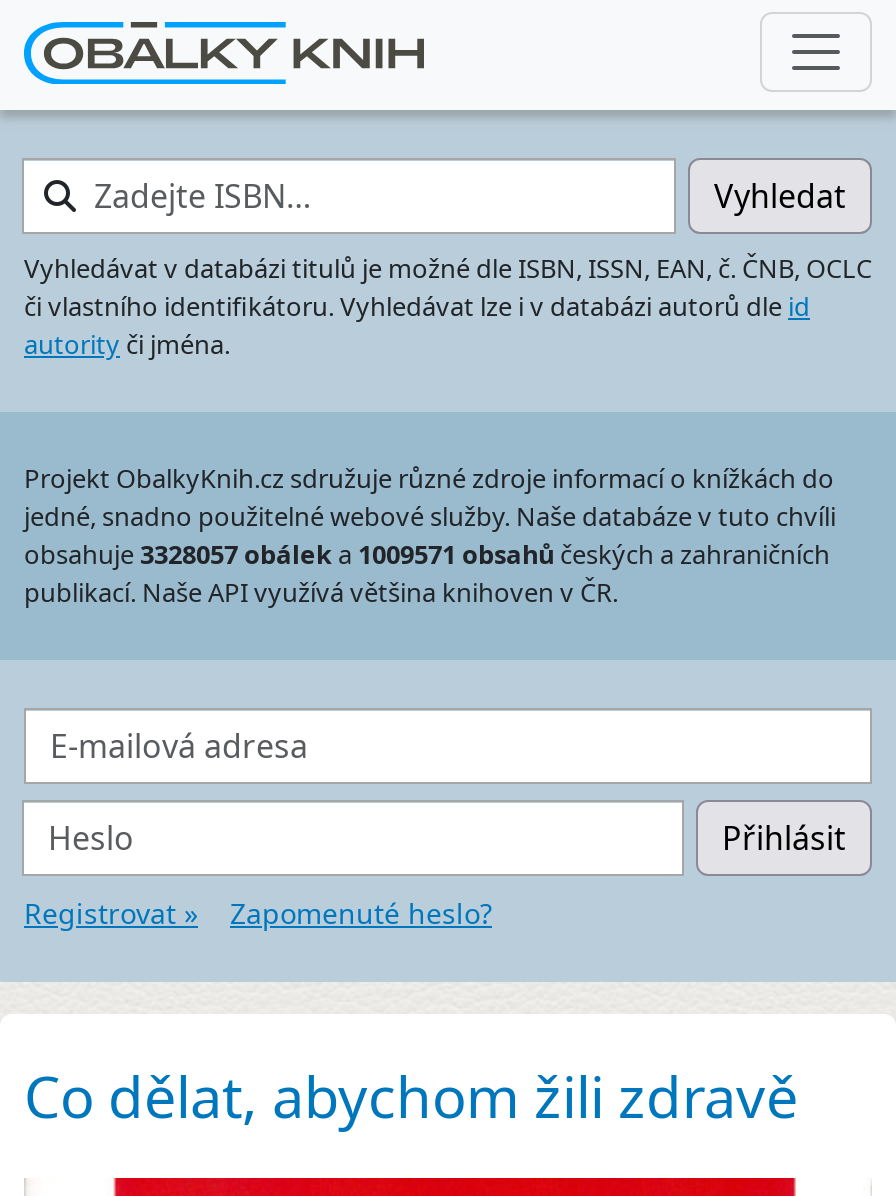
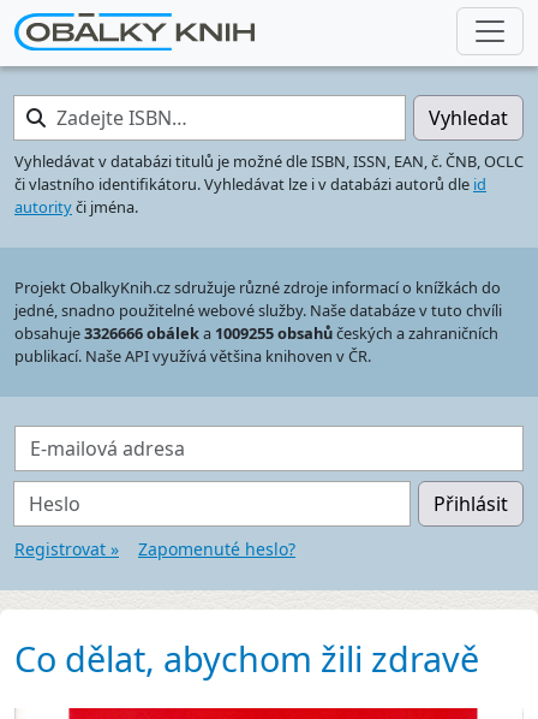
[24,537,830,573] obsahuje 3328057 obálek a 1009571 obsahů českých a zahraničních -> [14,323,498,344] obsahuje 3326666 obálek a 1009255 obsahů českých a zahraničních

